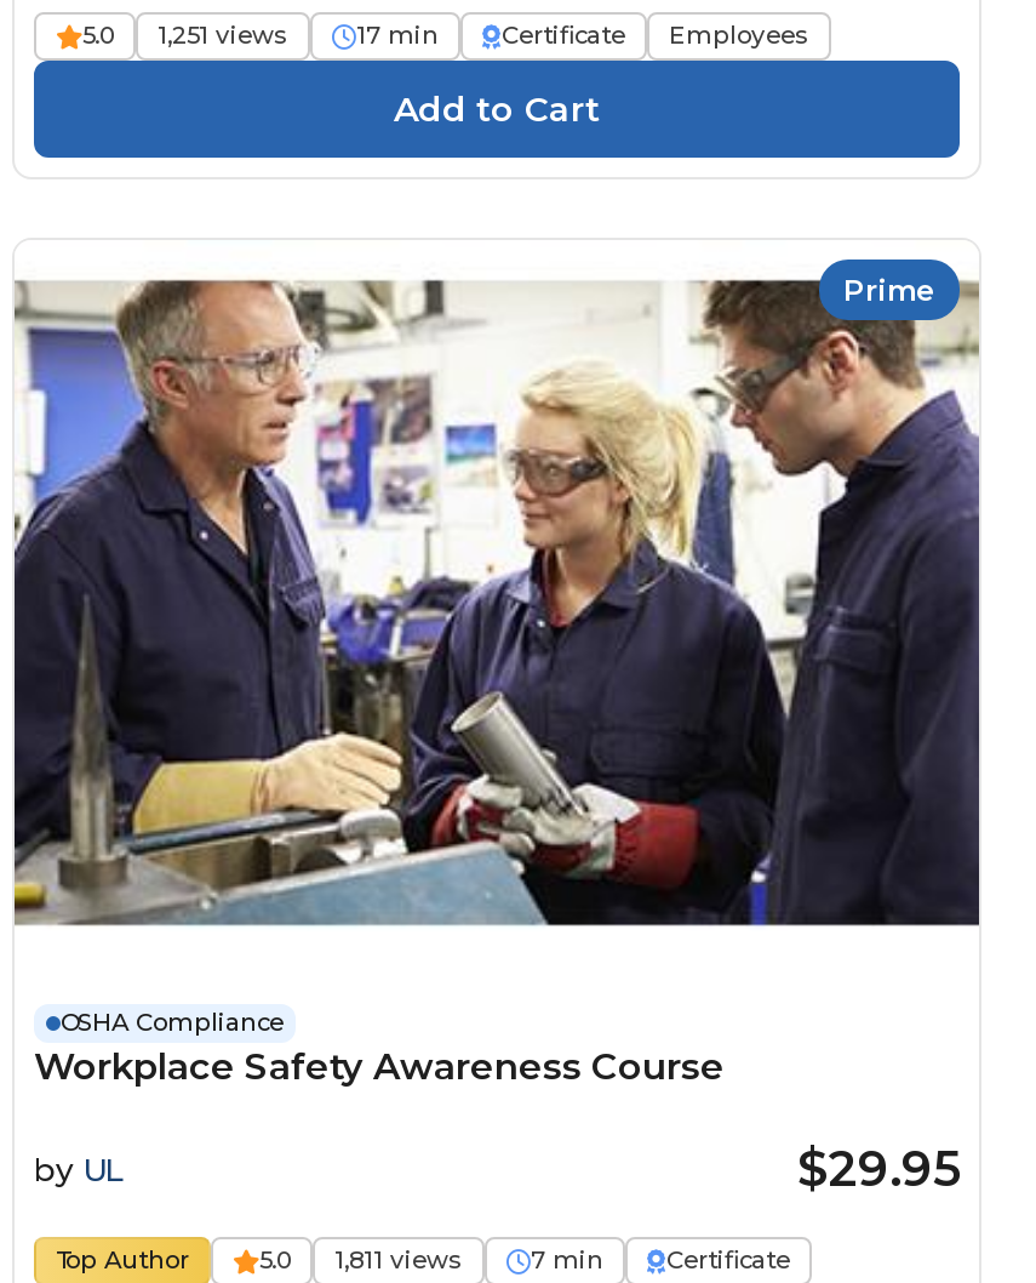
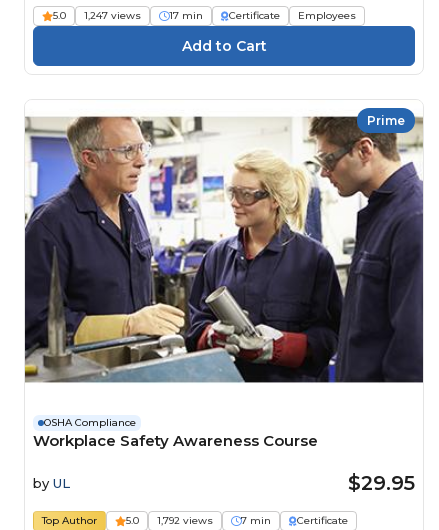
[82,19,288,51] 5.0 1,251 views -> [53,9,141,22] 5.0 1,247 views
[259,1243,463,1275] 5.0 1,811 views -> [126,513,213,526] 5.0 1,792 views

